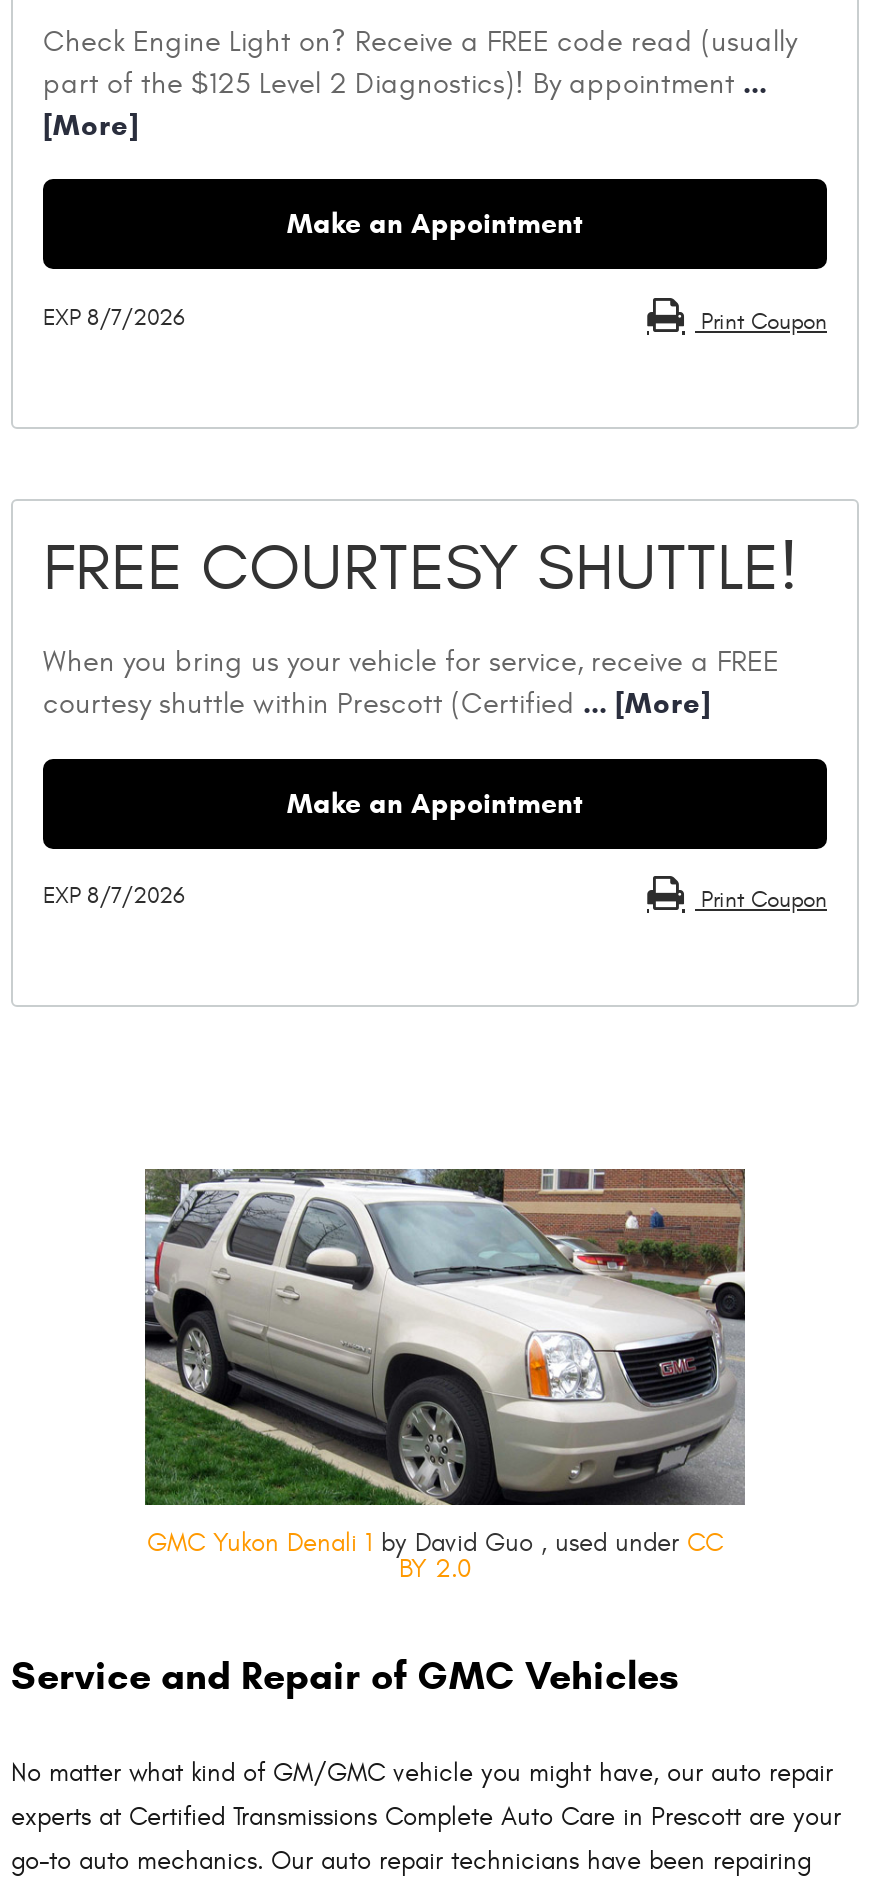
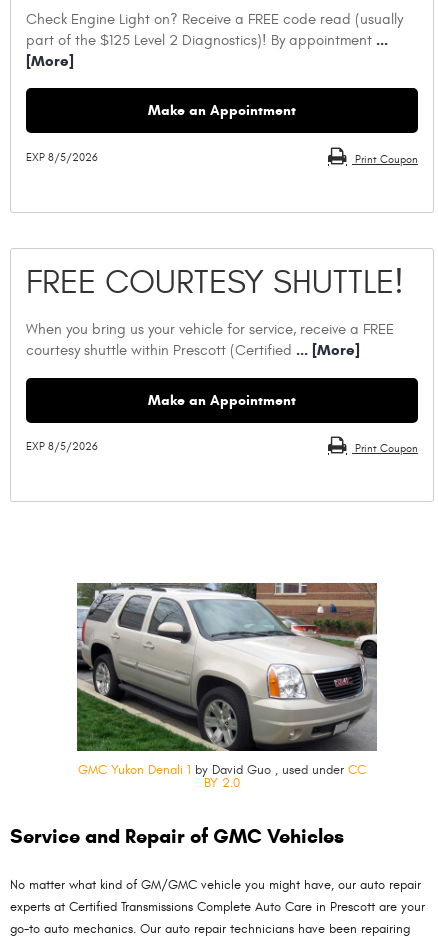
[43,305,185,331] EXP 8/7/2026 -> [26,151,98,164] EXP 8/5/2026
[43,883,185,909] EXP 8/7/2026 -> [26,440,98,453] EXP 8/5/2026

